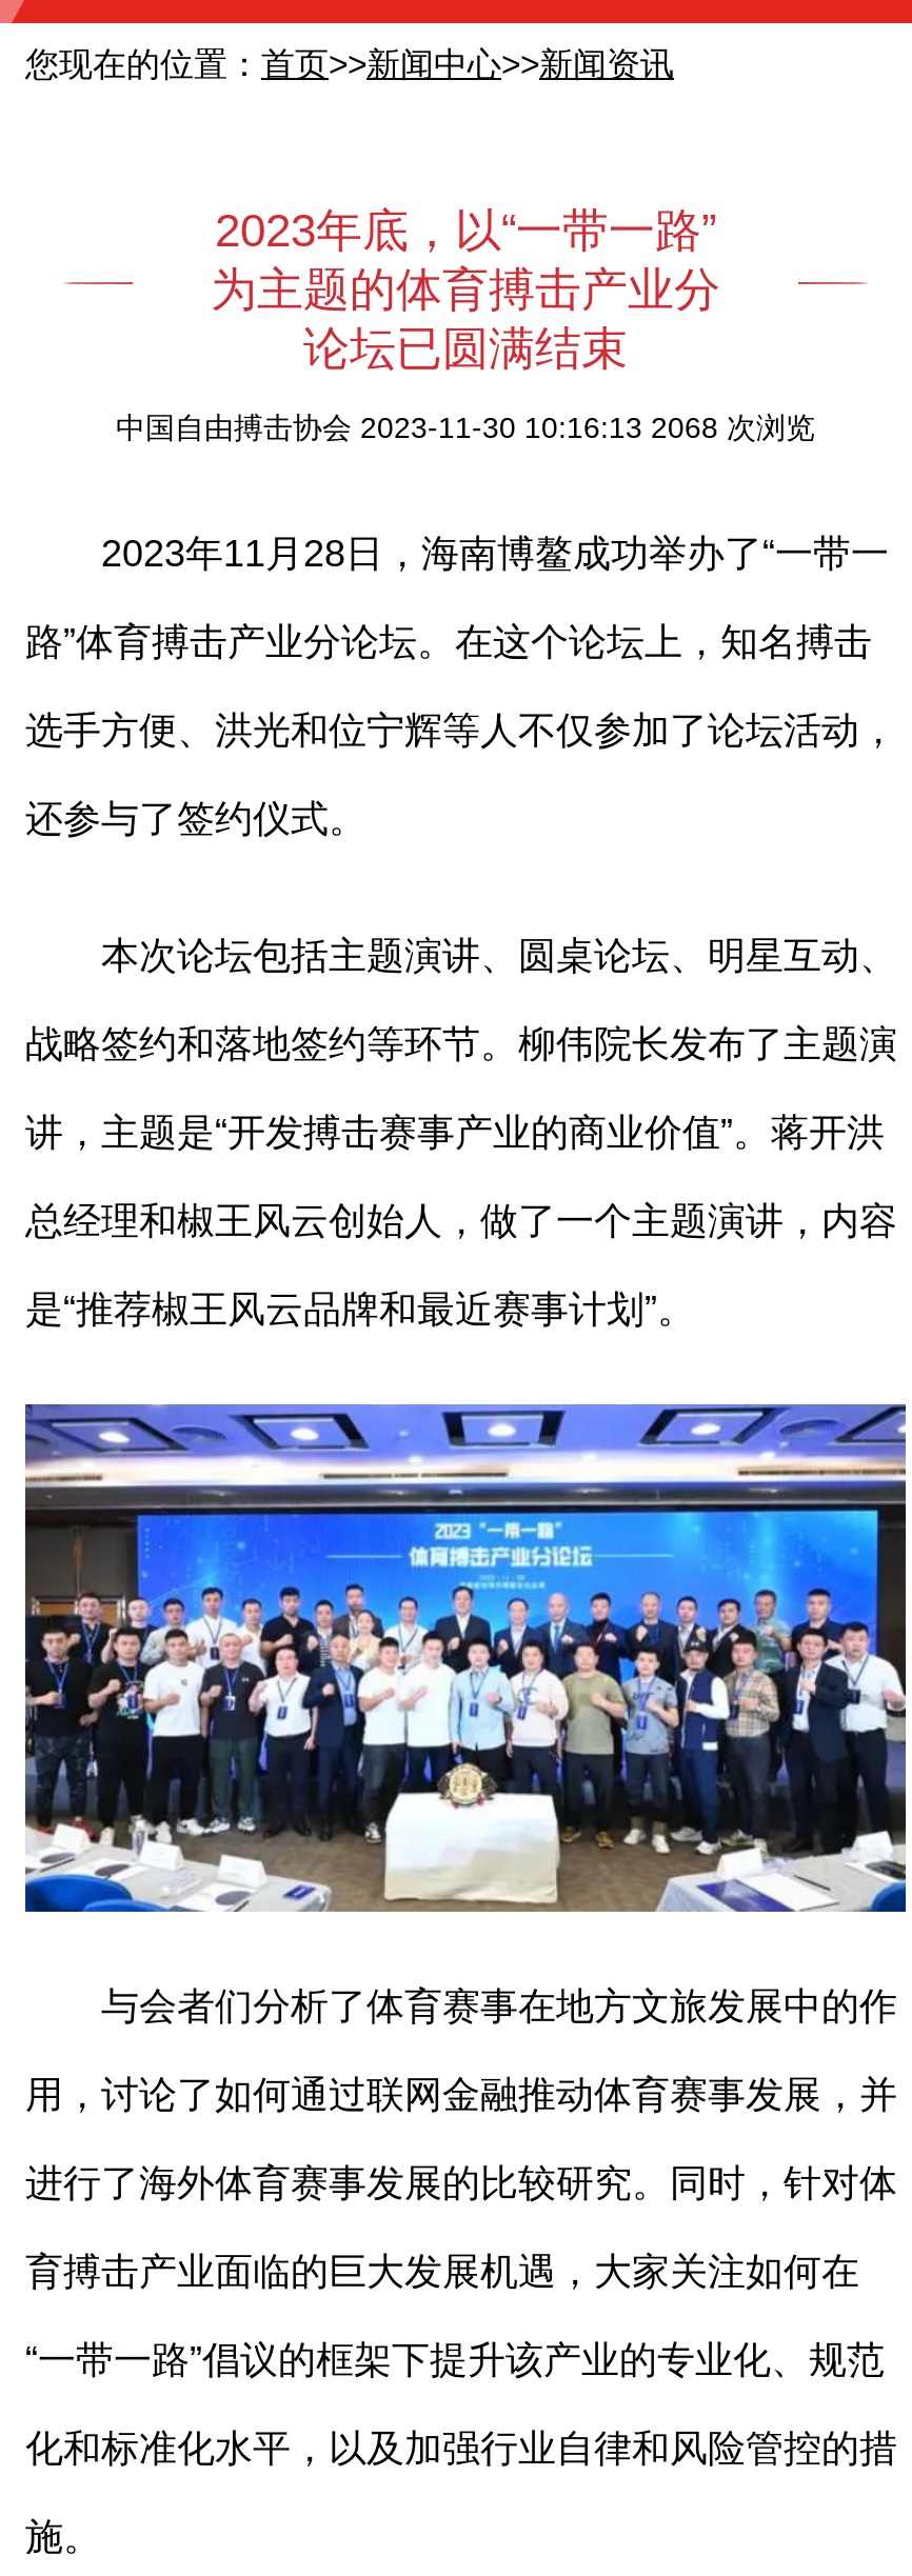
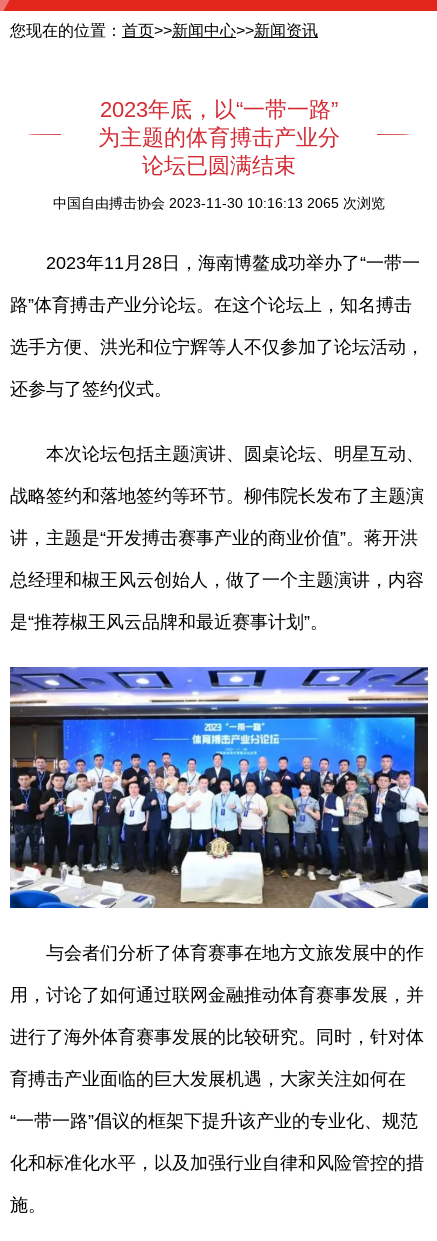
[116,411,815,444] 中国自由搏击协会 2023-11-30 10:16:13 2068 次浏览 -> [53,195,385,211] 中国自由搏击协会 2023-11-30 10:16:13 2065 次浏览

